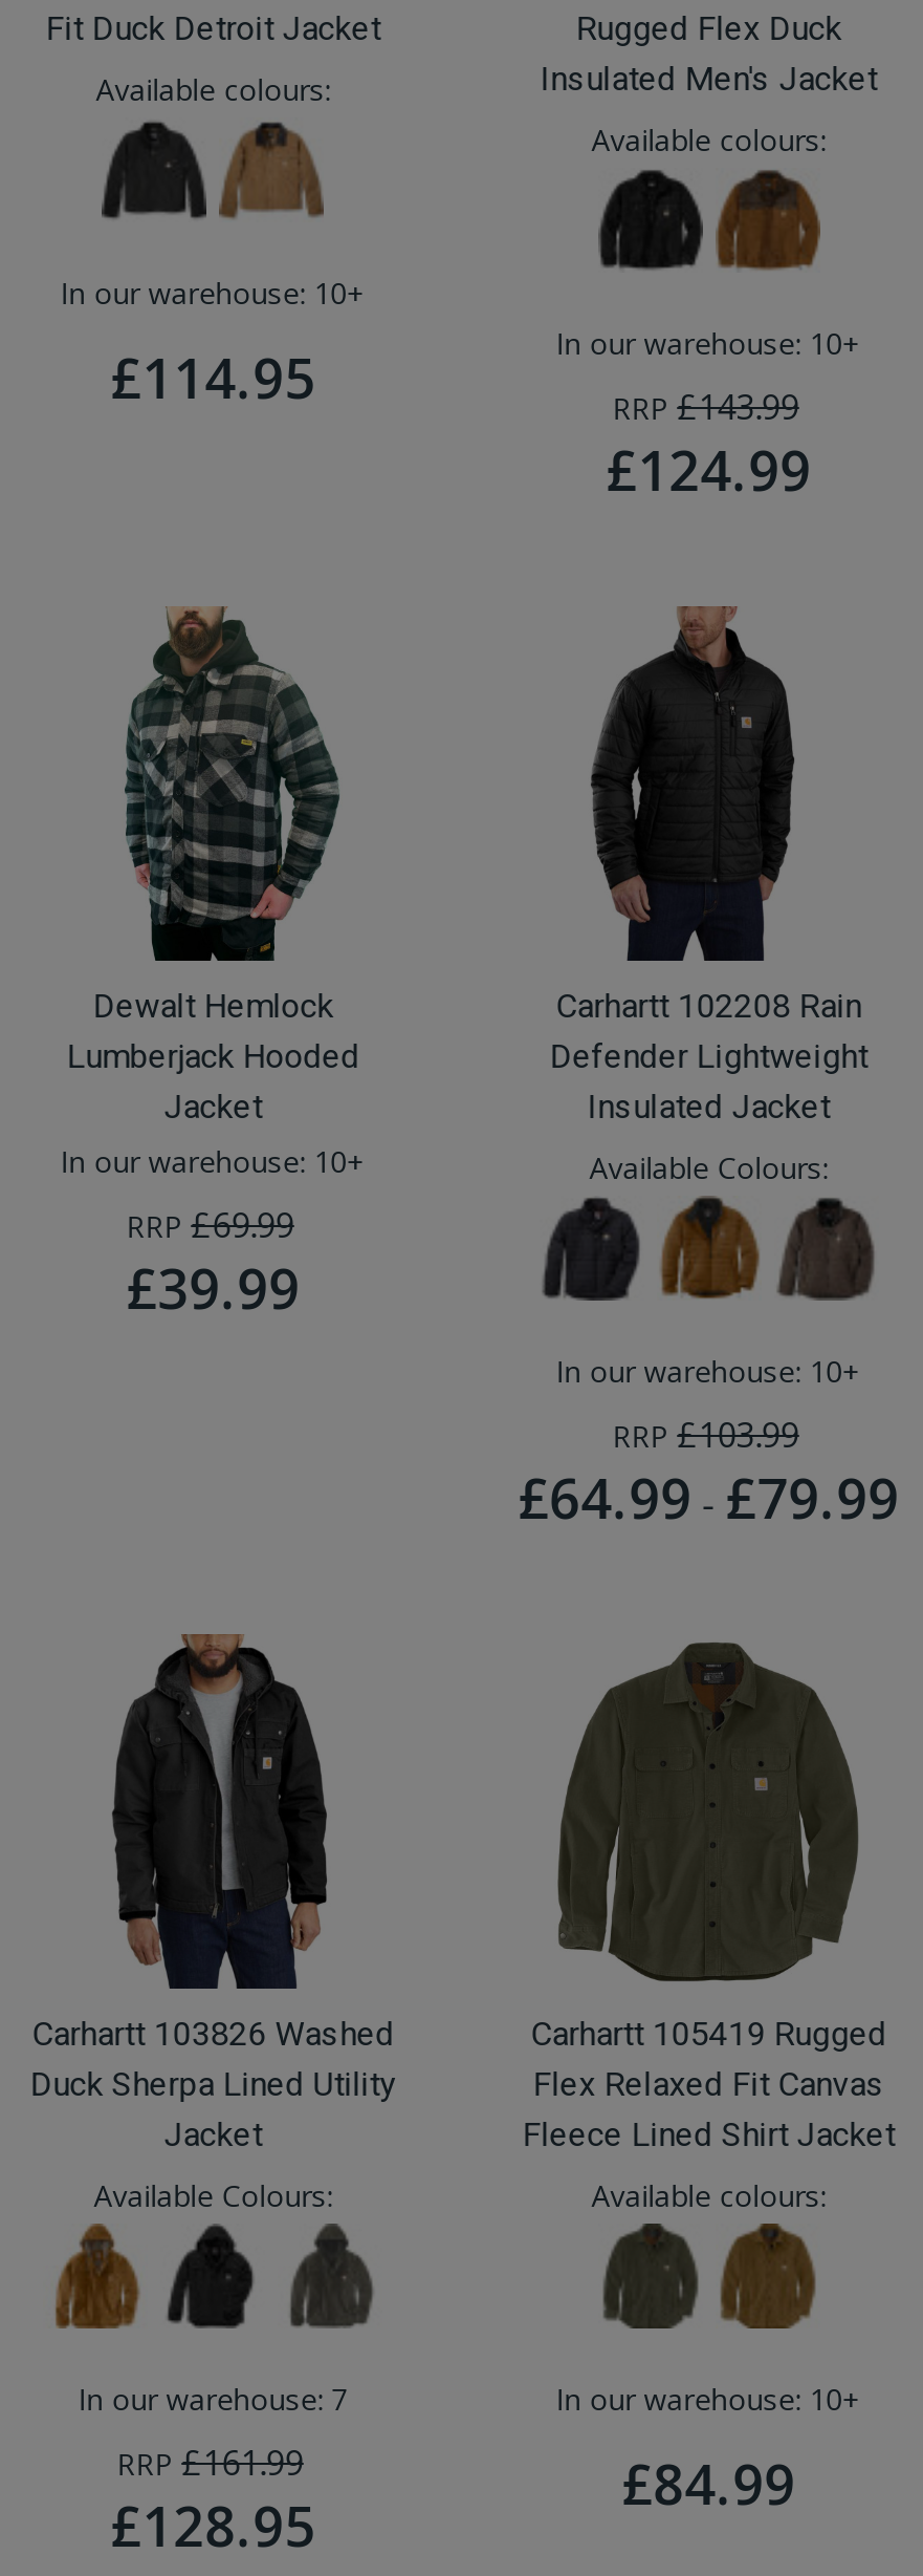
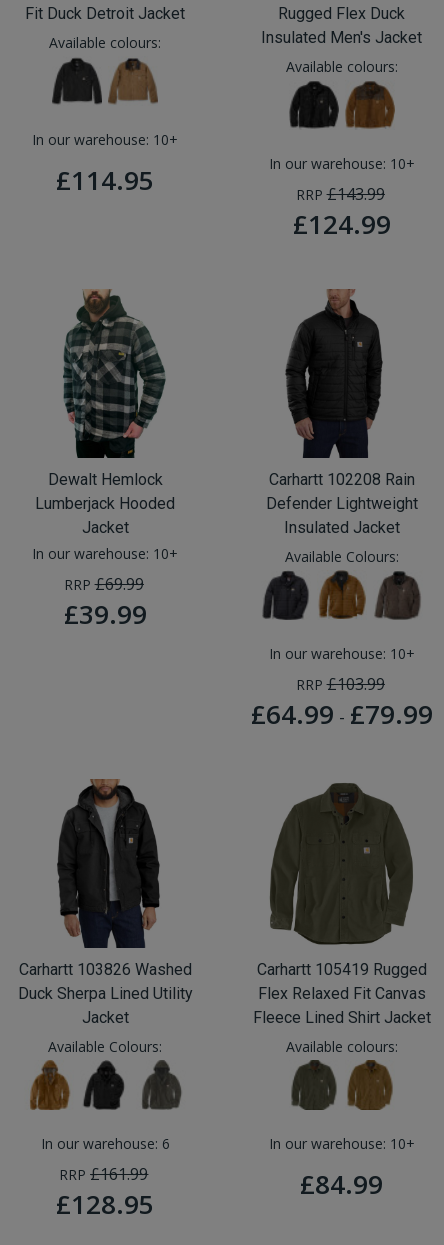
[78,2379,348,2419] In our warehouse: 7 -> [41,1134,170,1153] In our warehouse: 6

